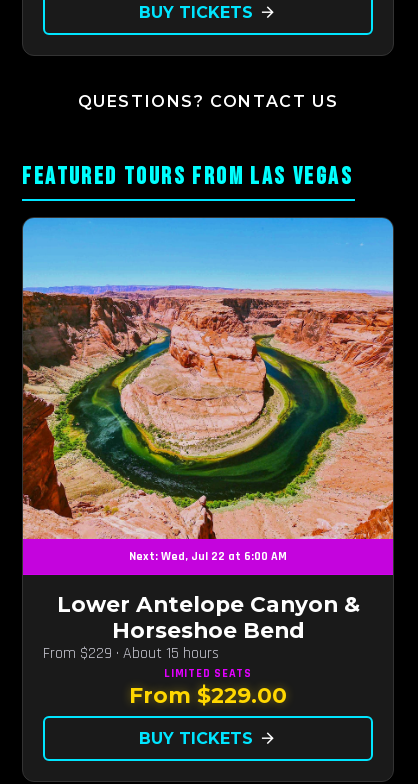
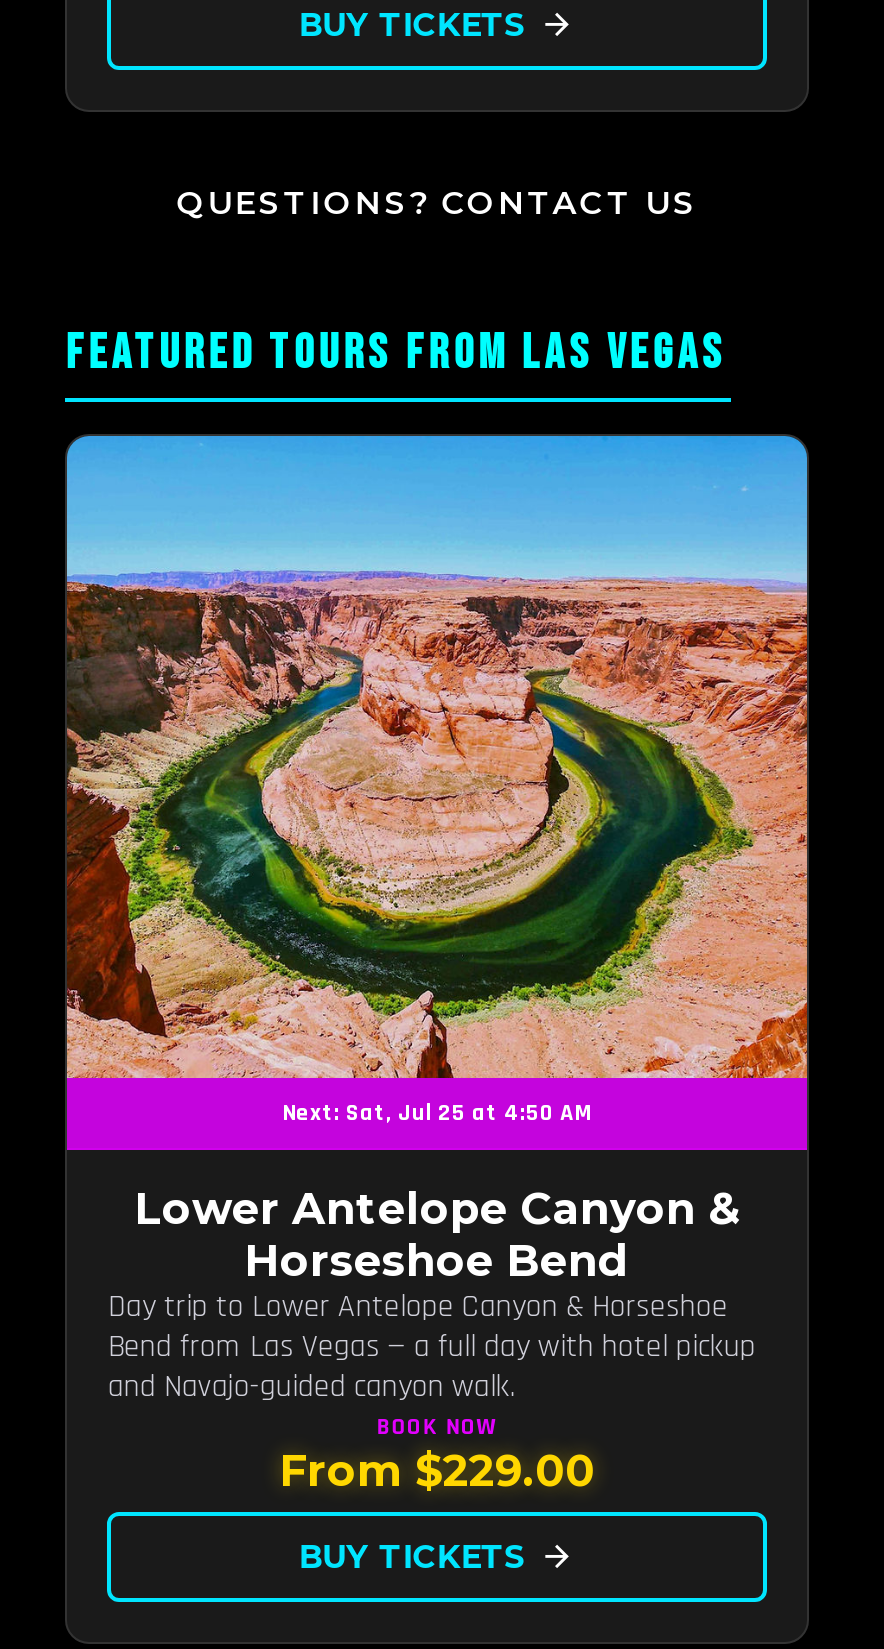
[129,549,287,564] Next: Wed, Jul 22 at 6:00 AM -> [282,1098,592,1128] Next: Sat, Jul 25 at 4:50 AM
[43,643,252,681] From $229 · About 15 hours | LIMITED SEATS -> [108,1286,756,1442] Day trip to Lower Antelope Canyon & Horseshoe | Bend from Las Vegas — a full day with hotel pickup | and Navajo-guided canyon walk. | BOOK NOW

